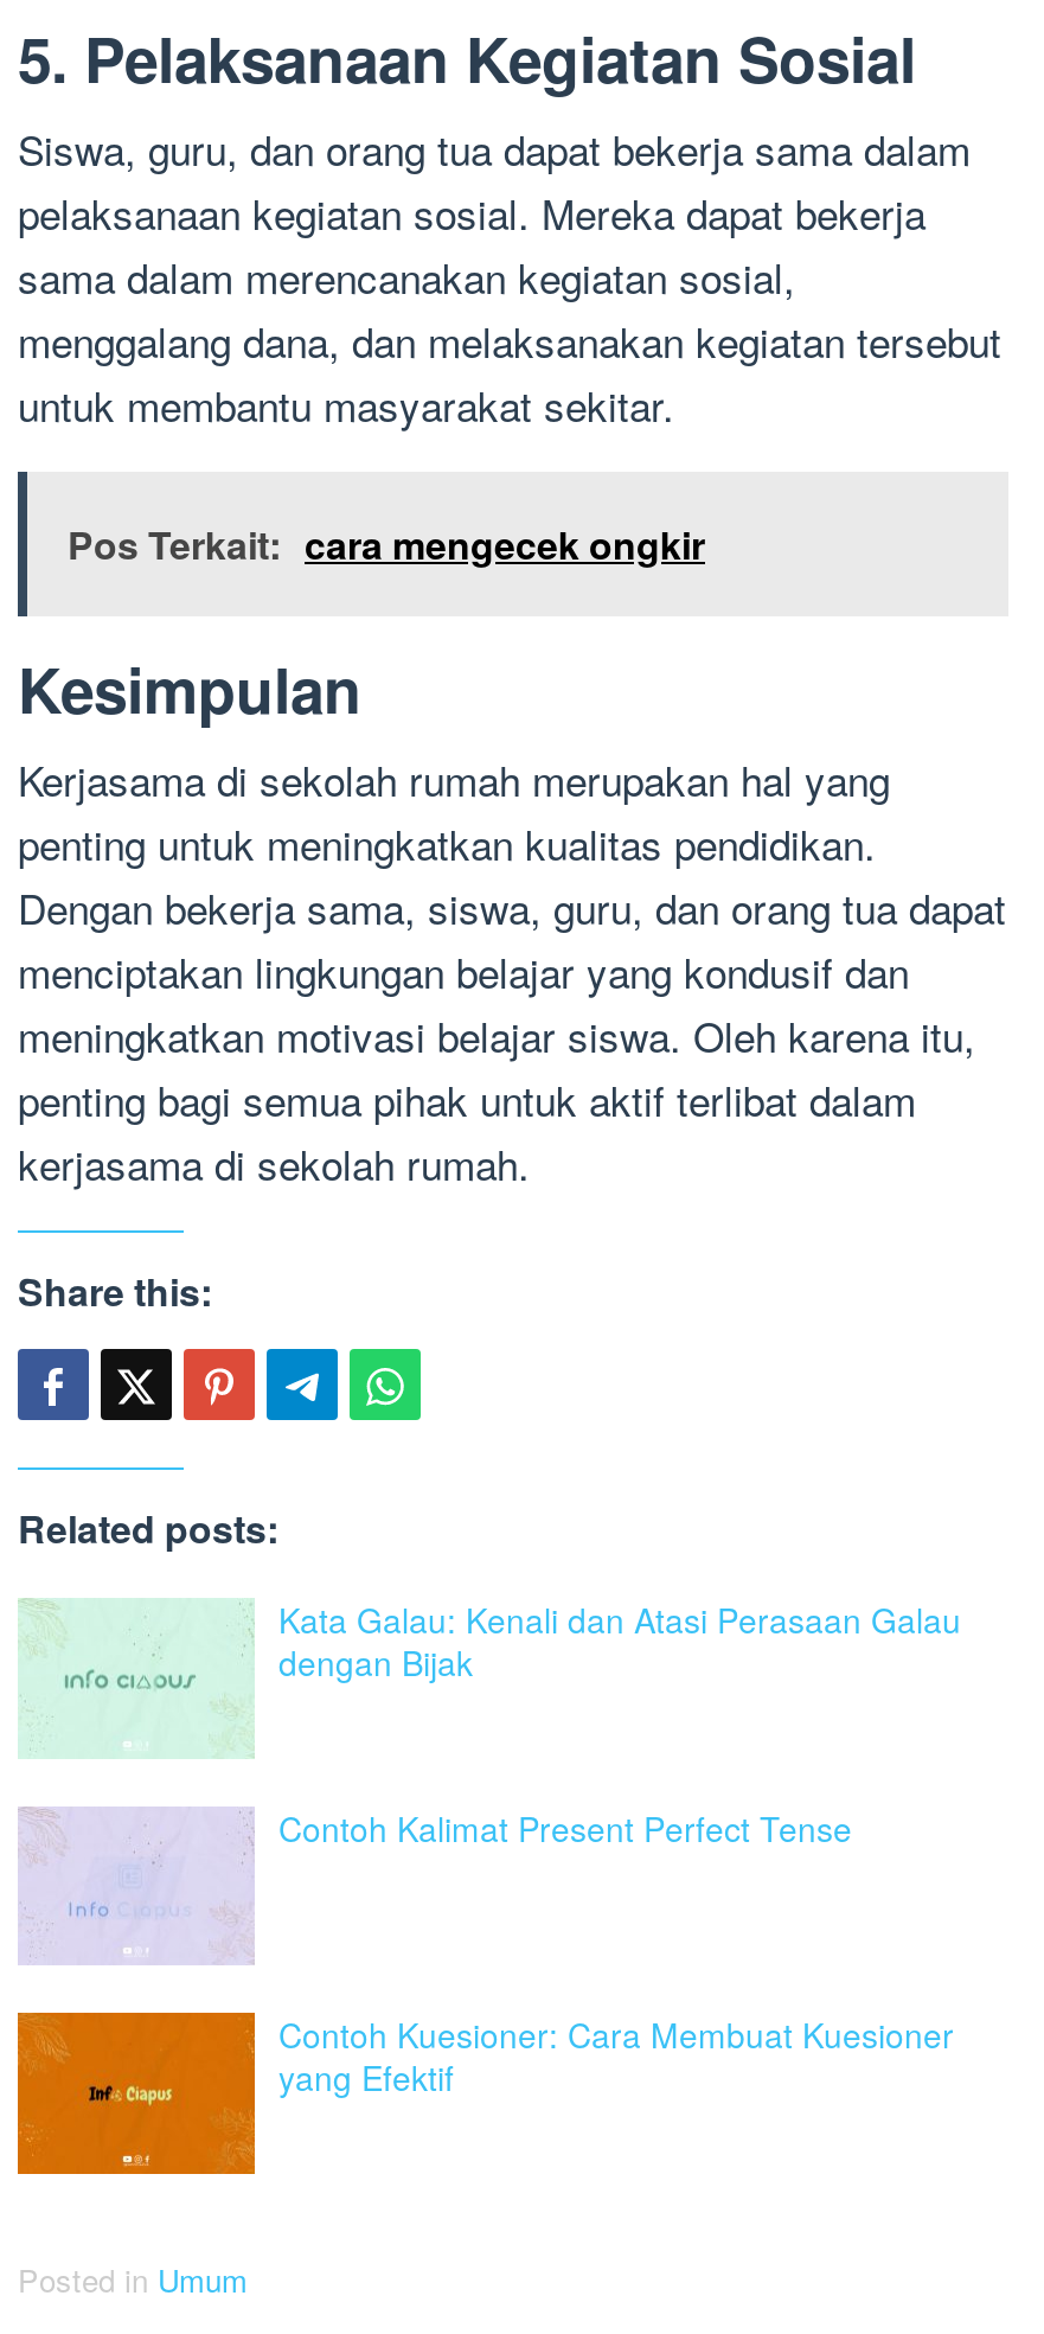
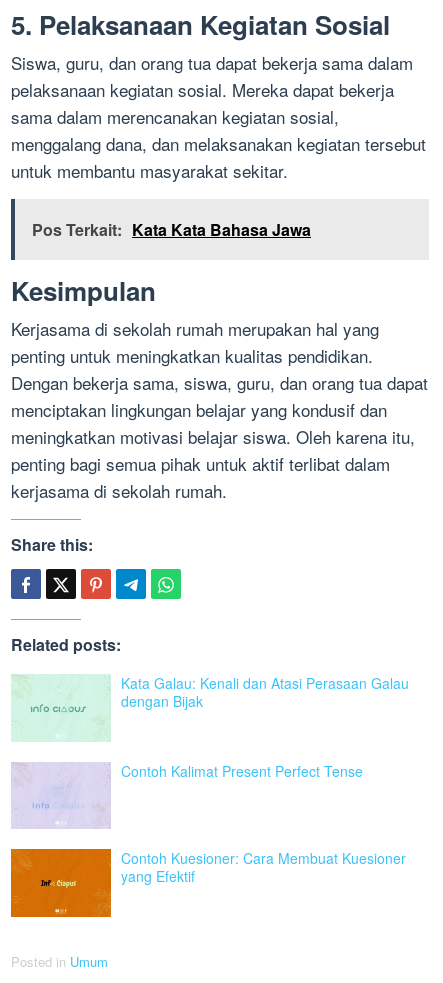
[68,517,705,572] Pos Terkait: cara mengecek ongkir -> [32,218,311,241] Pos Terkait: Kata Kata Bahasa Jawa

